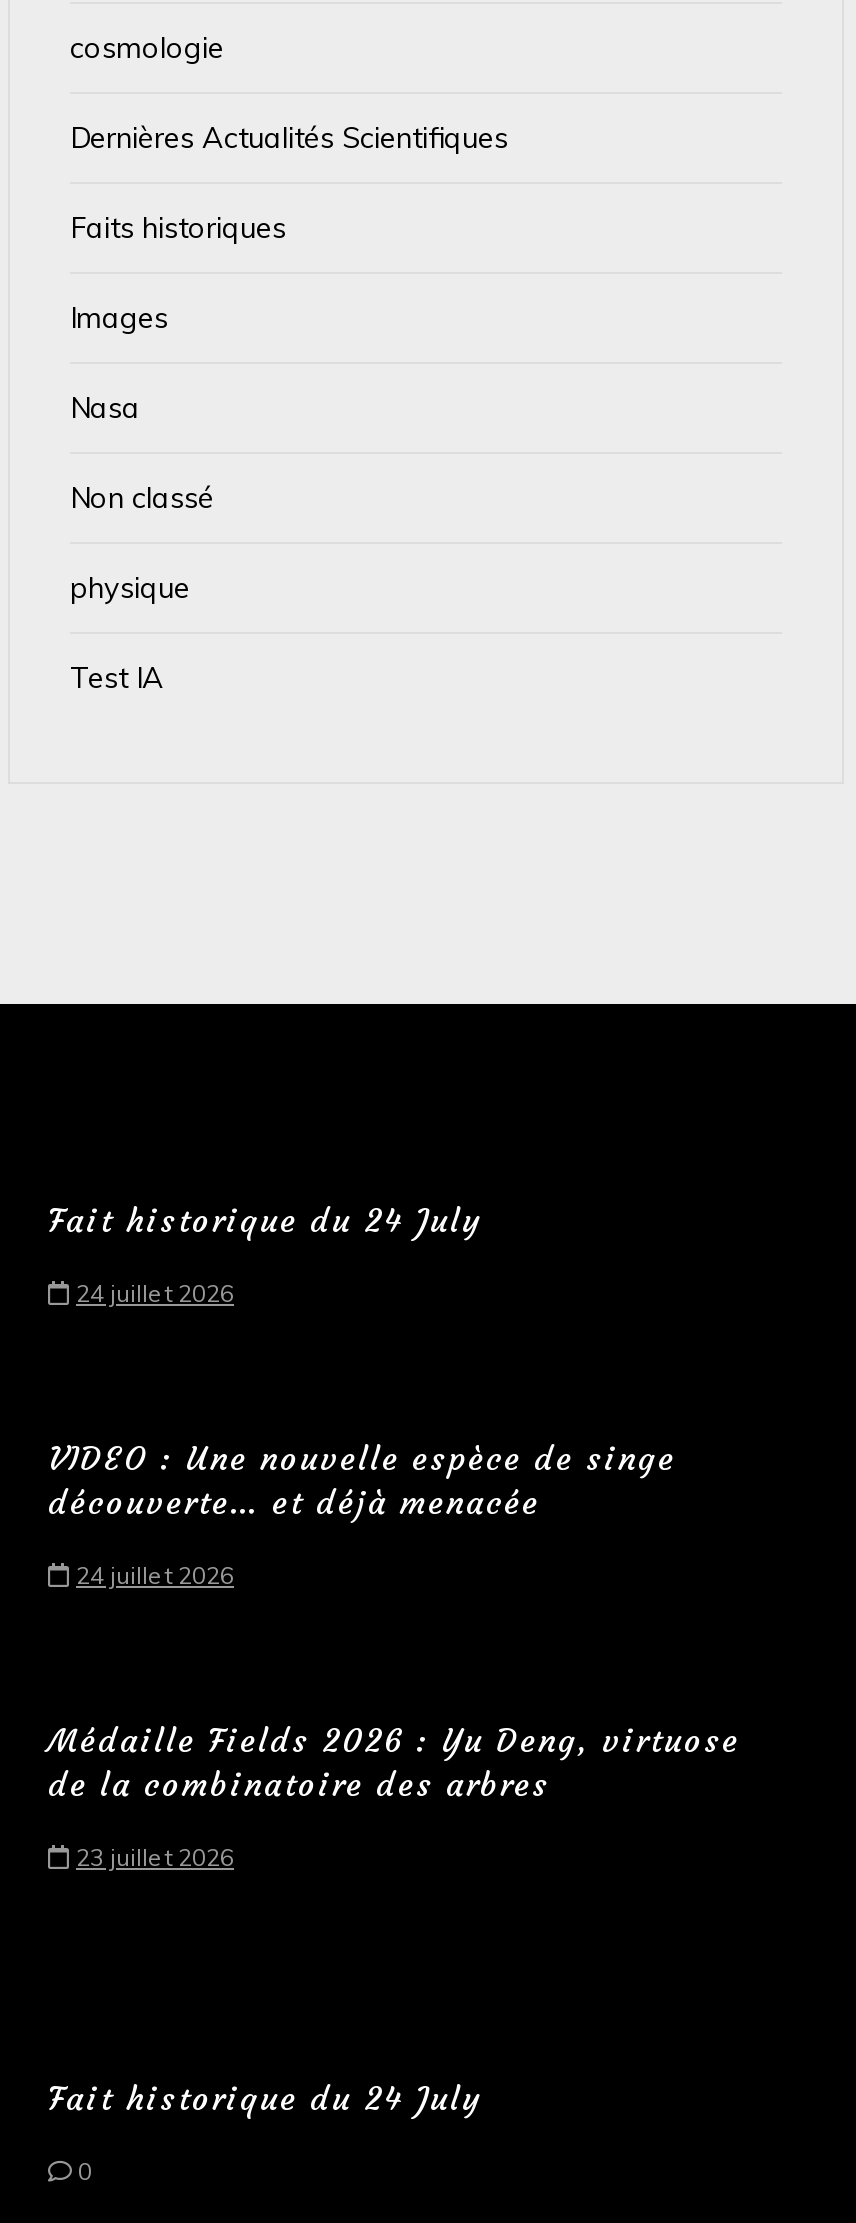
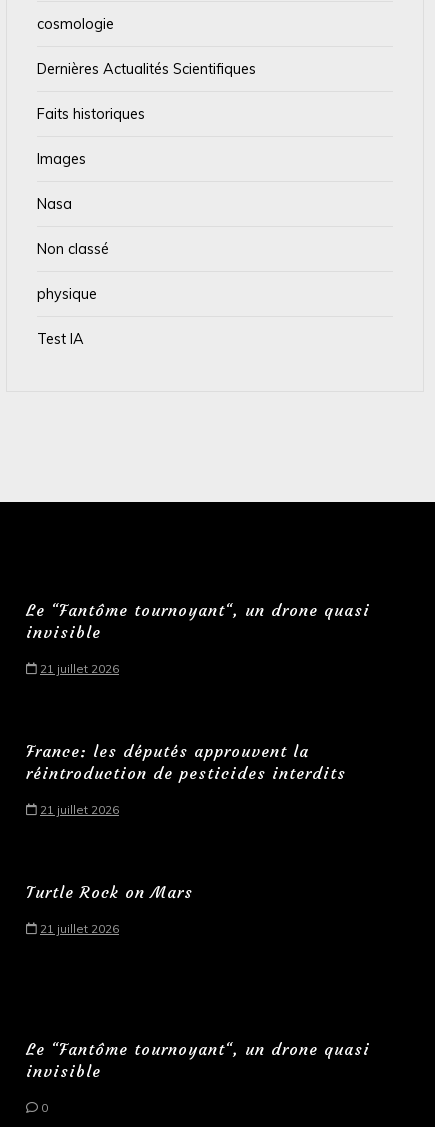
[48,1200,482,1240] Fait historique du 24 July -> [26,600,370,642] Le “Fantôme tournoyant“, un drone quasi | invisible
[76,1278,234,1308] 24 juillet 2026 -> [40,661,119,676] 21 juillet 2026
[48,1438,676,1522] VIDEO : Une nouvelle espèce de singe | découverte… et déjà menacée -> [26,741,346,783] France: les députés approuvent la | réintroduction de pesticides interdits
[76,1560,234,1590] 24 juillet 2026 -> [40,802,119,817] 21 juillet 2026
[48,1720,740,1804] Médaille Fields 2026 : Yu Deng, virtuose | de la combinatoire des arbres -> [26,882,193,902] Turtle Rock on Mars
[76,1842,234,1872] 23 juillet 2026 -> [40,921,119,936] 21 juillet 2026
[48,2078,482,2118] Fait historique du 24 July -> [26,1039,370,1081] Le “Fantôme tournoyant“, un drone quasi | invisible

